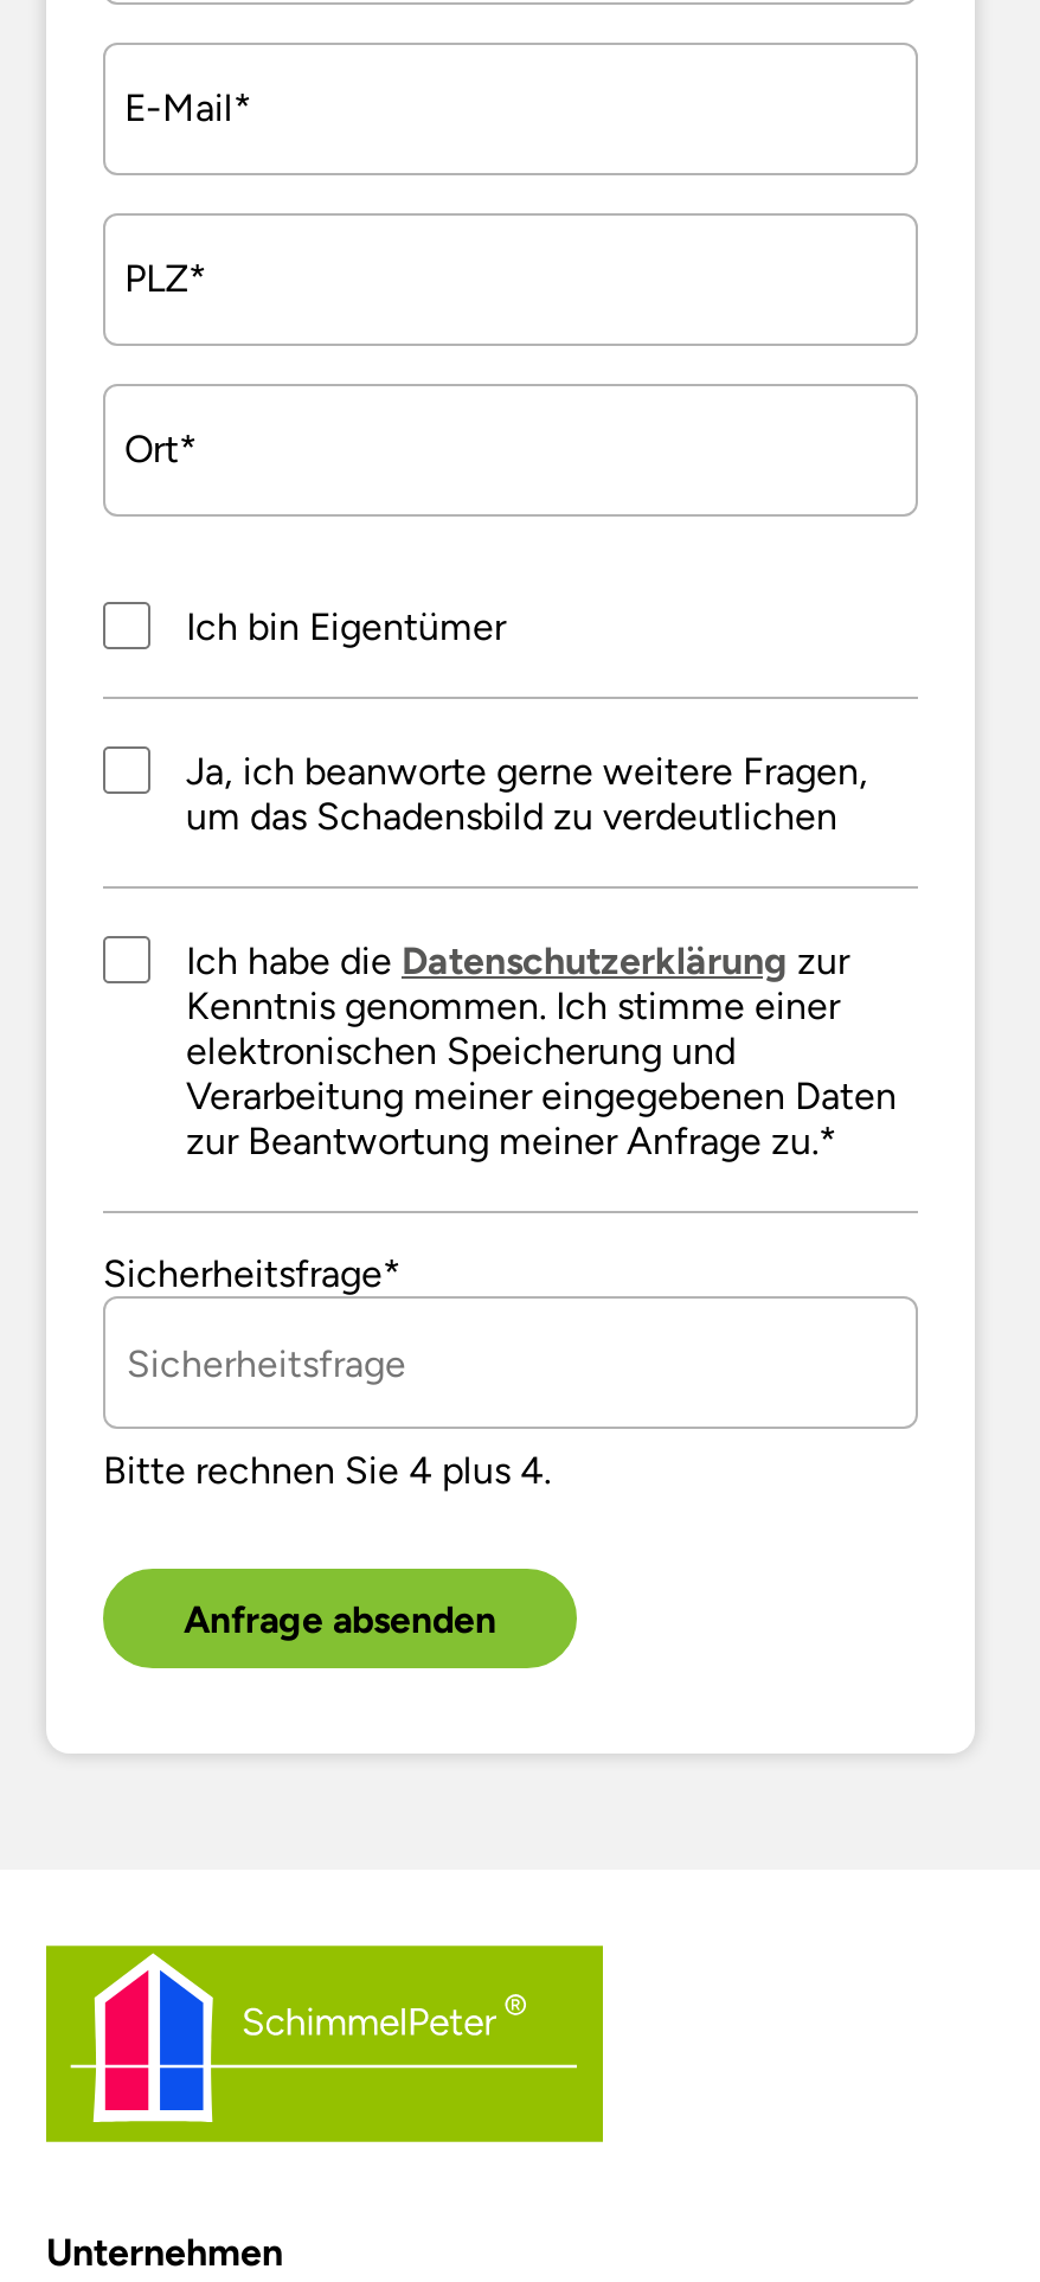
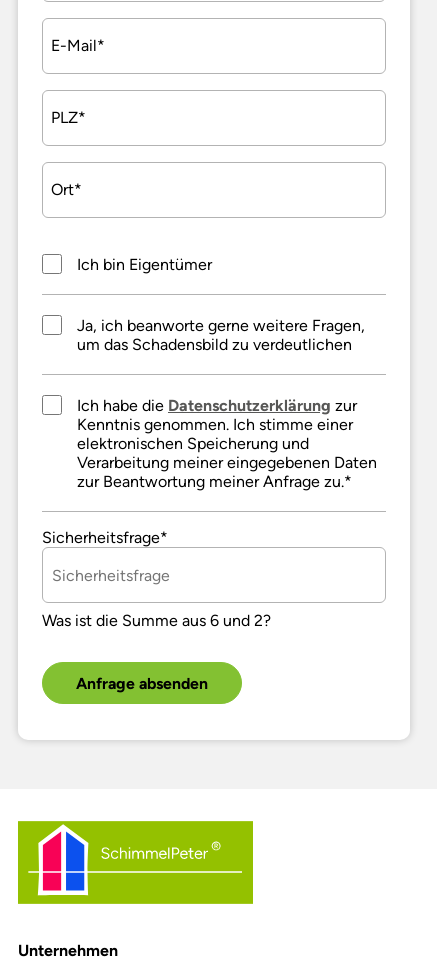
[103,1448,551,1493] Bitte rechnen Sie 4 plus 4. -> [42,611,271,630] Was ist die Summe aus 6 und 2?

